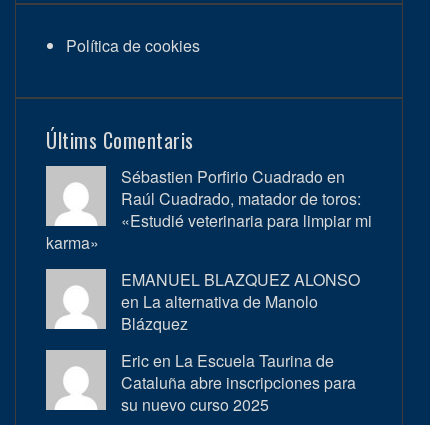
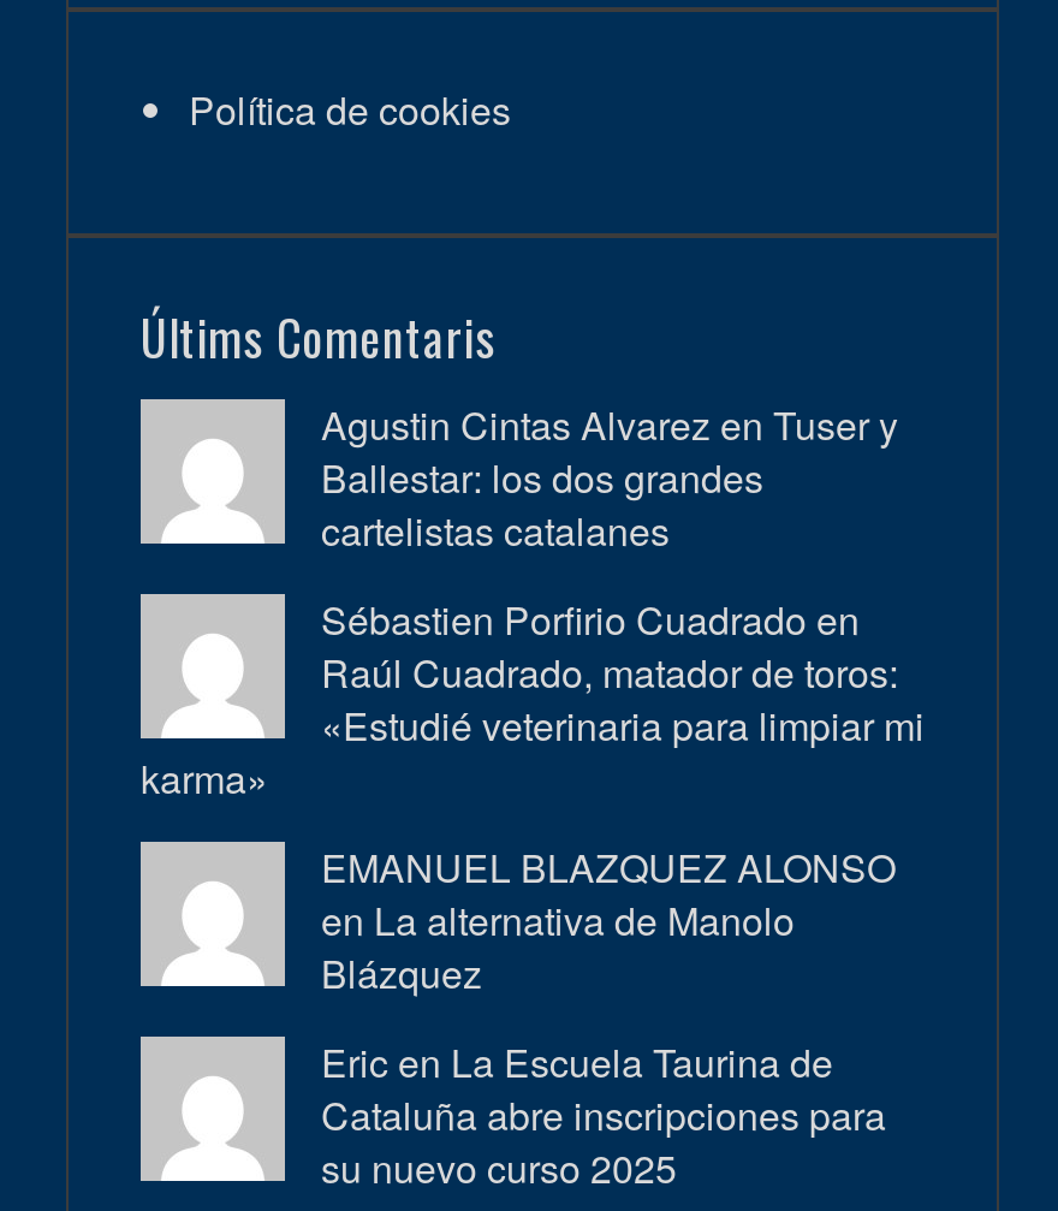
none -> [321,398,898,559] Agustin Cintas Alvarez en Tuser y | Ballestar: los dos grandes | cartelistas catalanes

